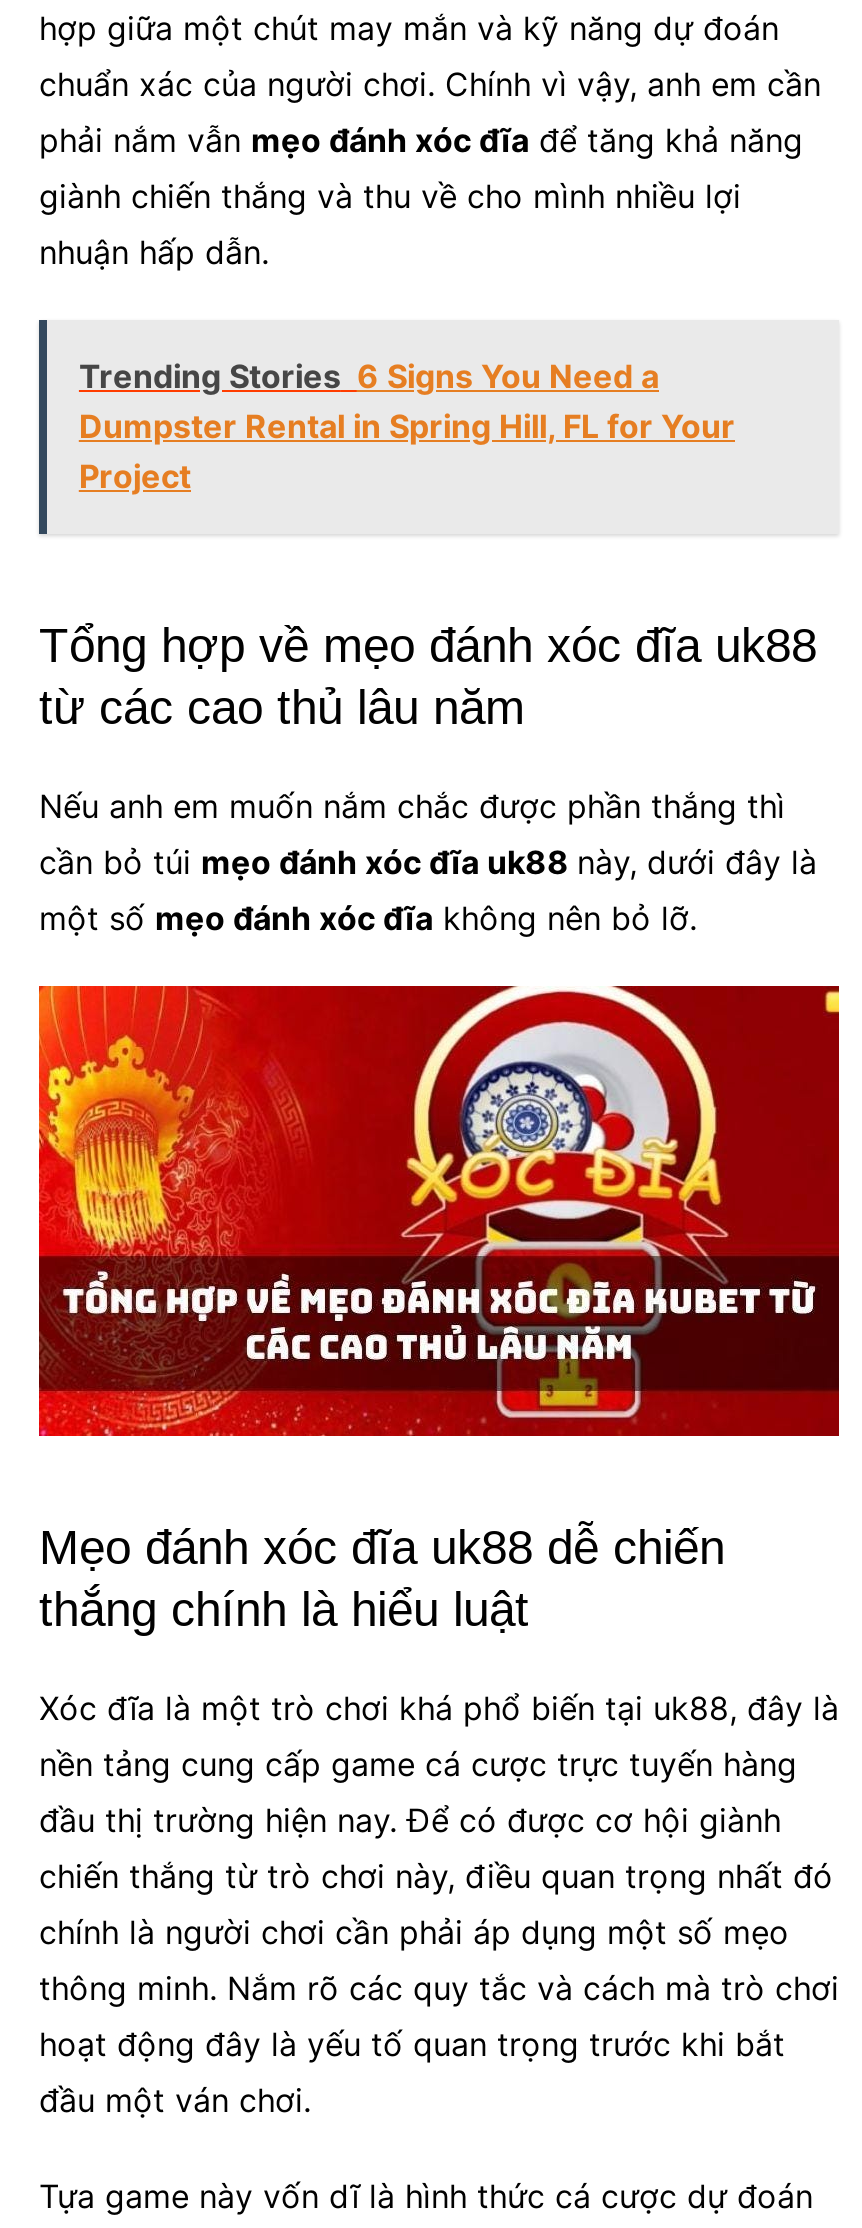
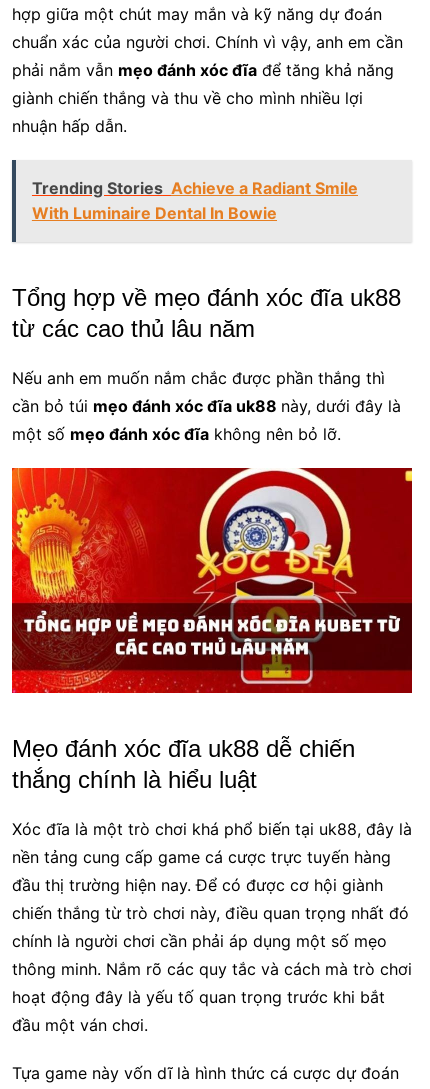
[79,356,735,496] Trending Stories 6 Signs You Need a | Dumpster Rental in Spring Hill, FL for Your | Project -> [32,178,358,223] Trending Stories Achieve a Radiant Smile | With Luminaire Dental In Bowie

